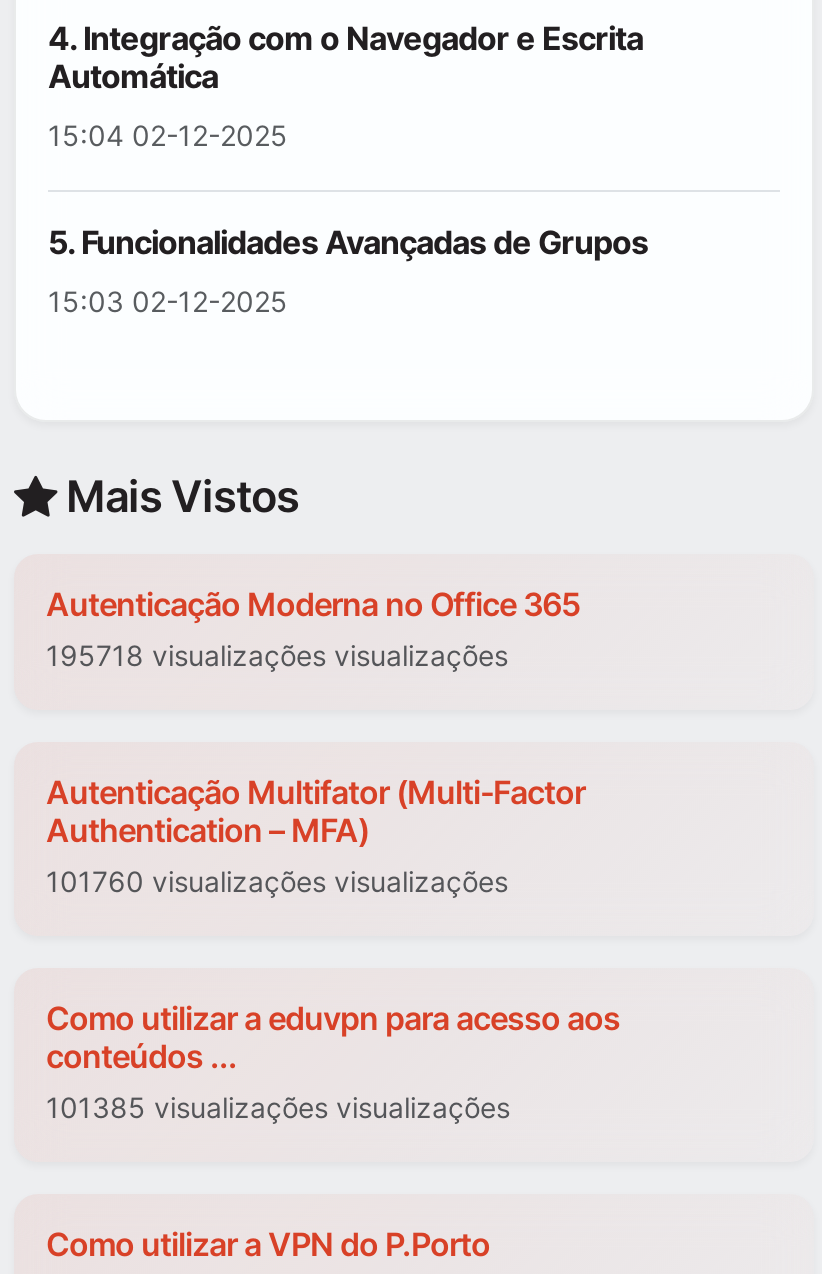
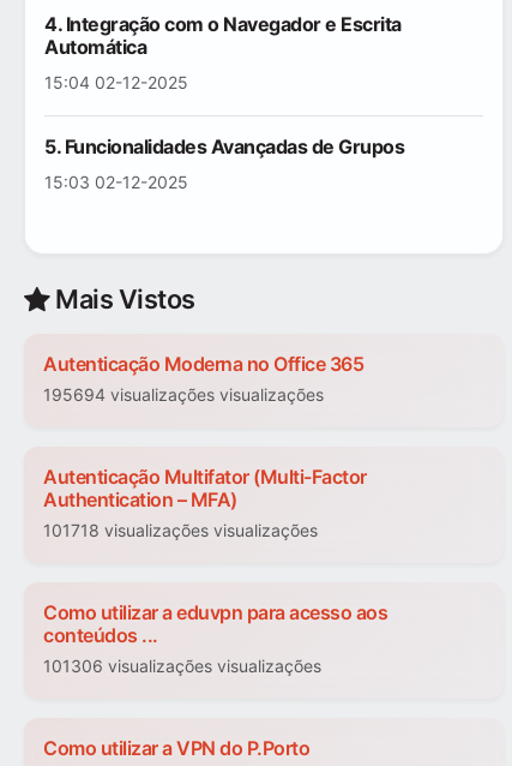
[46,639,508,673] 195718 visualizações visualizações -> [43,385,324,405] 195694 visualizações visualizações
[46,865,508,899] 101760 visualizações visualizações -> [43,520,318,541] 101718 visualizações visualizações
[46,1091,510,1125] 101385 visualizações visualizações -> [43,656,321,677] 101306 visualizações visualizações

